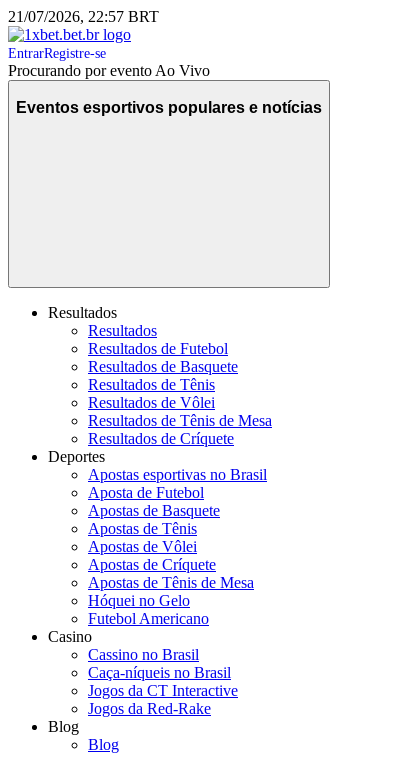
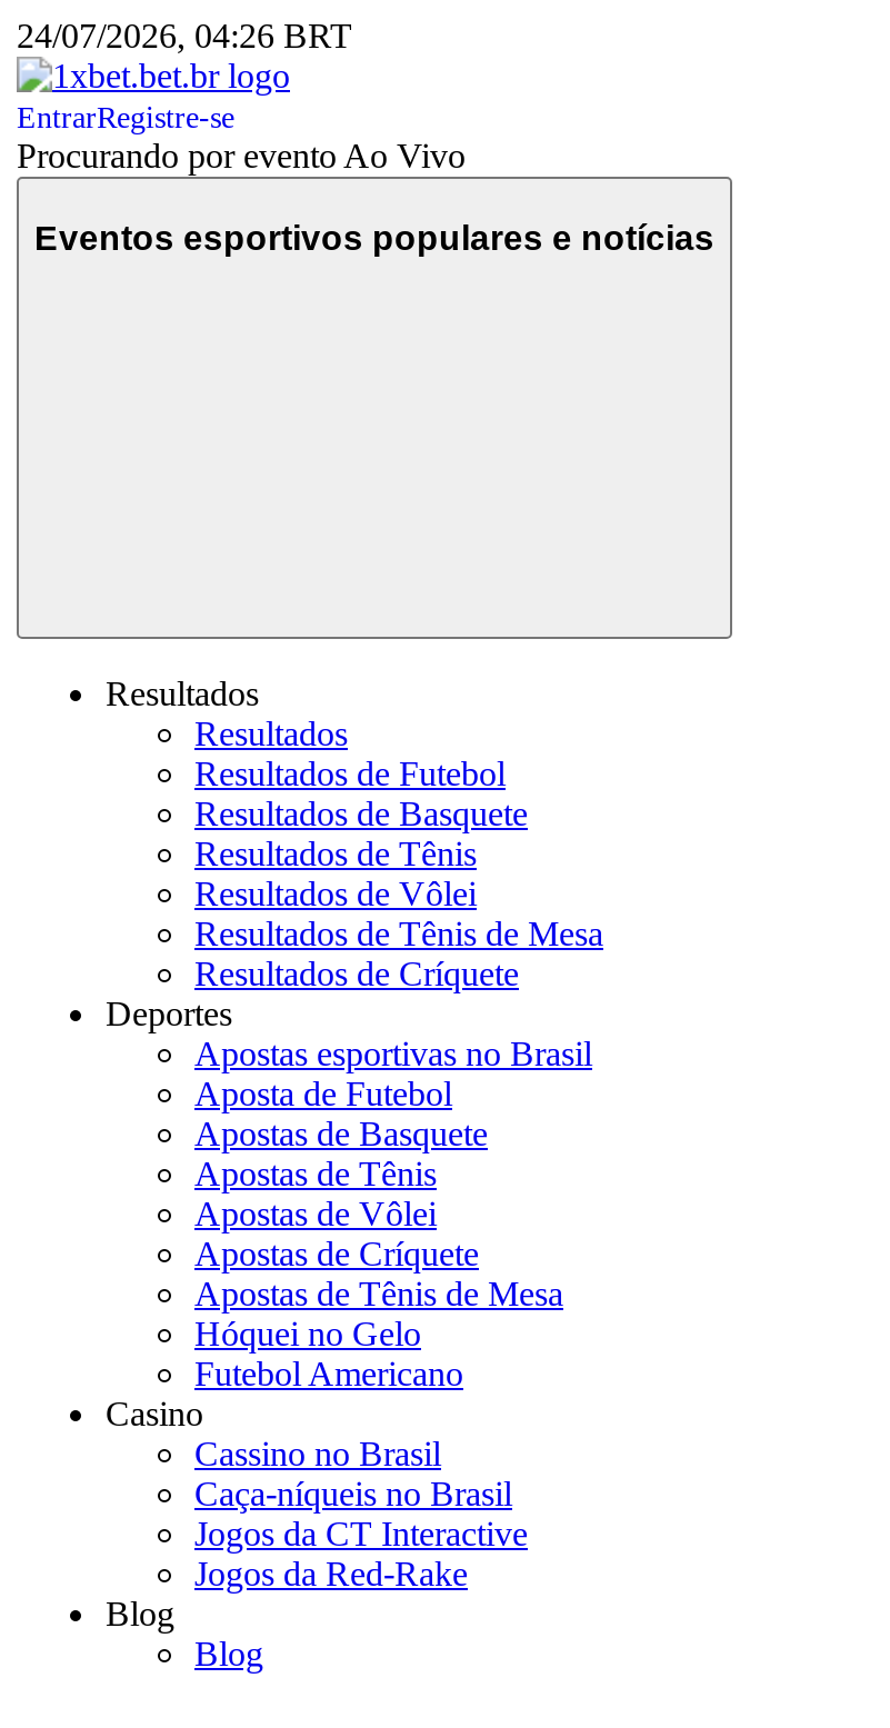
[8,8,159,25] 21/07/2026, 22:57 BRT -> [17,17,352,54] 24/07/2026, 04:26 BRT

